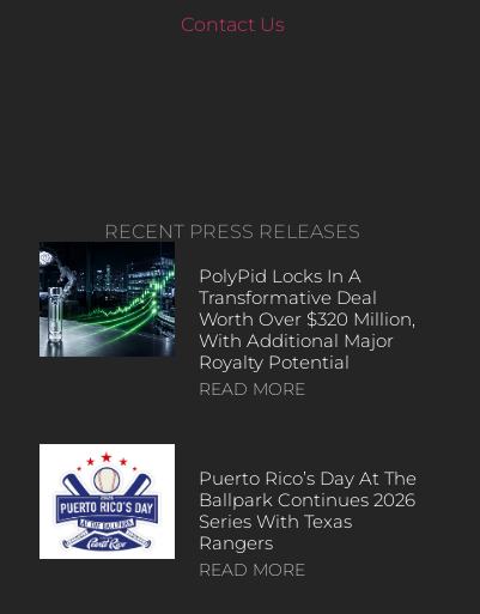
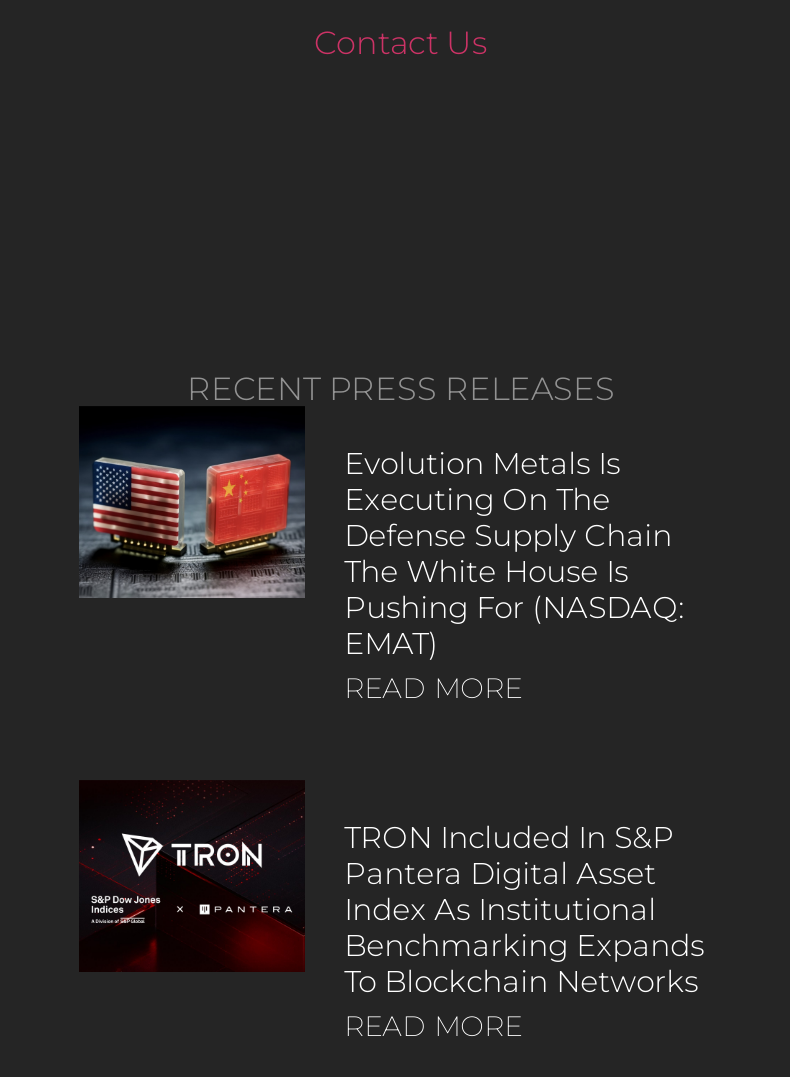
[38,250,415,374] [image] | PolyPid Locks In A | Transformative Deal | Worth Over $320 Million, | With Additional Major | Royalty Potential -> [79,408,684,663] [image] | Evolution Metals Is | Executing On The | Defense Supply Chain | The White House Is | Pushing For (NASDAQ: | EMAT)
[38,443,416,560] [image] | Puerto Rico’s Day At The | Ballpark Continues 2026 | Series With Texas | Rangers -> [77,780,704,1001] [image] | TRON Included In S&P | Pantera Digital Asset | Index As Institutional | Benchmarking Expands | To Blockchain Networks

